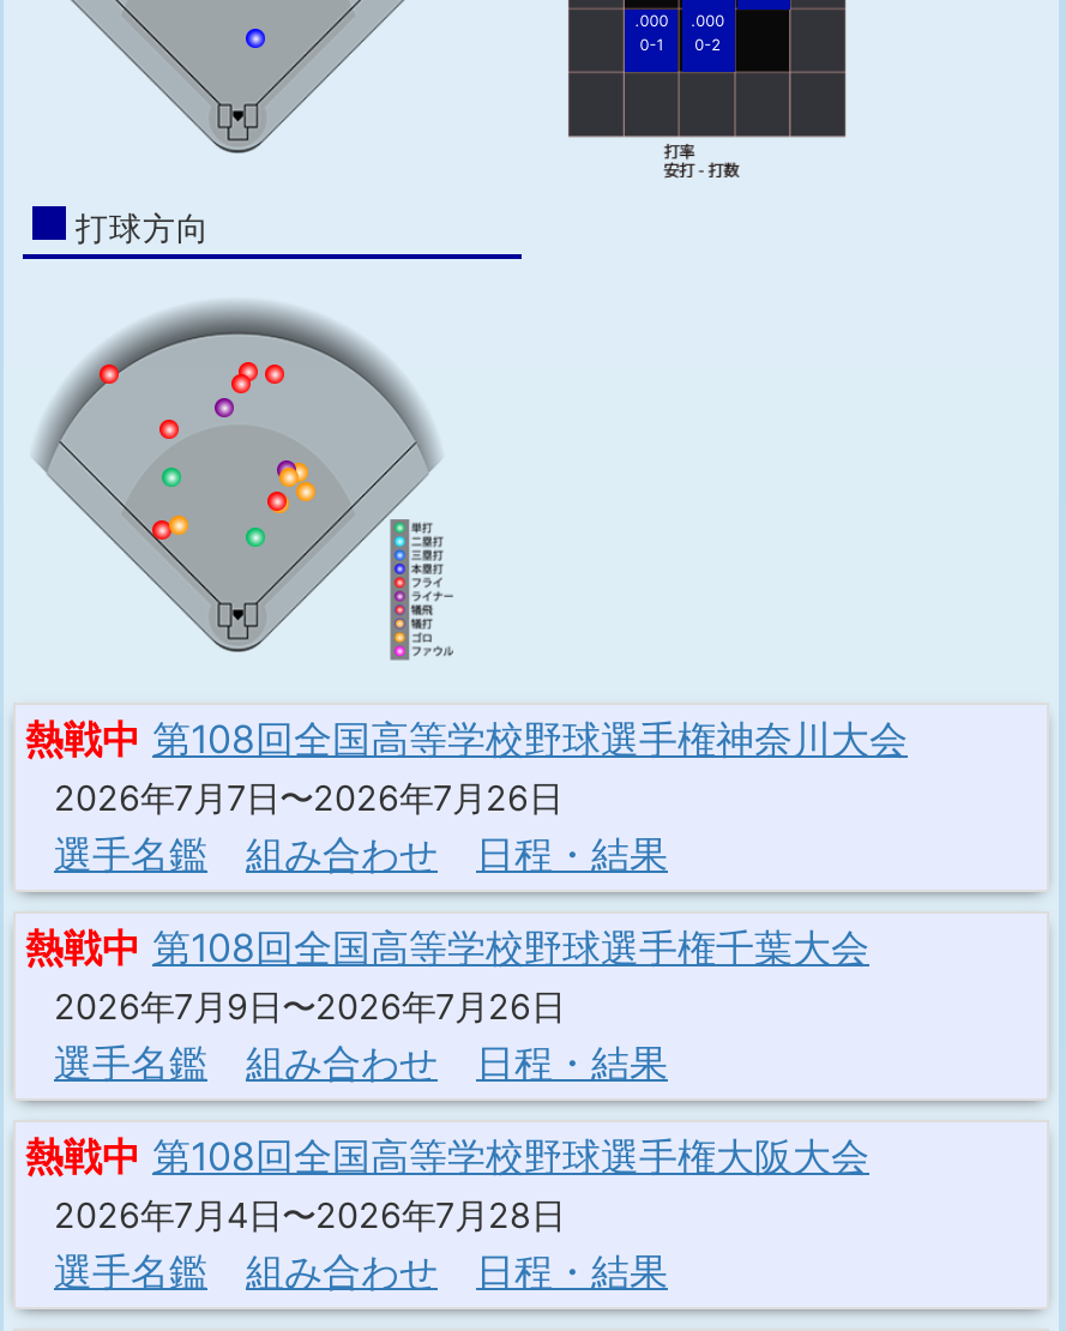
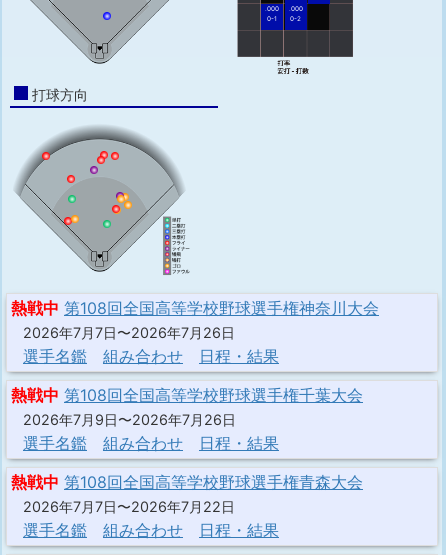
[25,1132,869,1180] 熱戦中 第108回全国高等学校野球選手権大阪大会 -> [11,472,363,492] 熱戦中 第108回全国高等学校野球選手権青森大会
[54,1194,565,1235] 2026年7月4日〜2026年7月28日 -> [23,498,235,515] 2026年7月7日〜2026年7月22日

